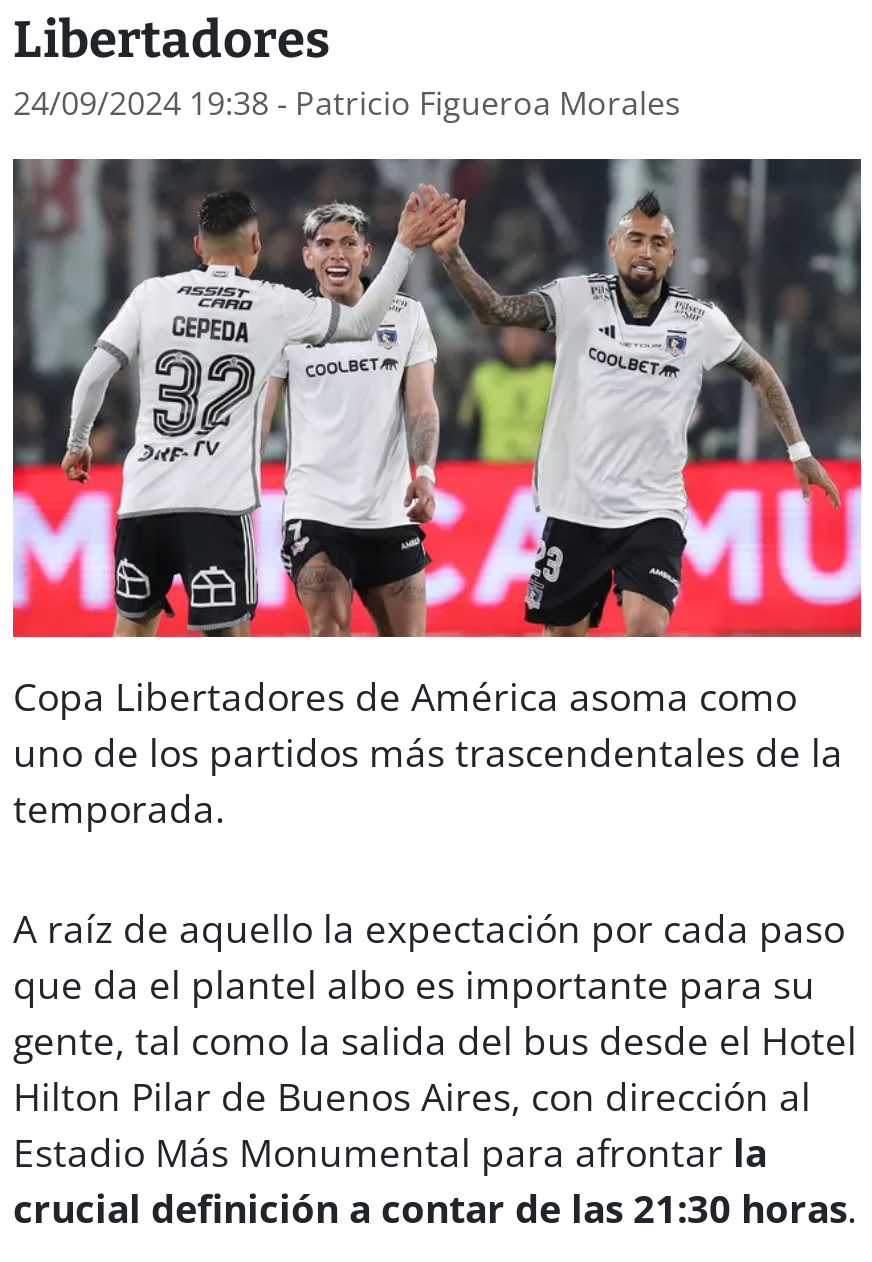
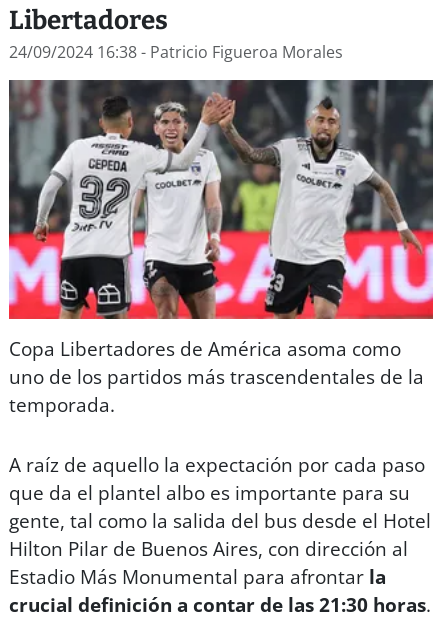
[13,81,681,125] 24/09/2024 19:38 - Patricio Figueroa Morales -> [9,41,343,63] 24/09/2024 16:38 - Patricio Figueroa Morales

